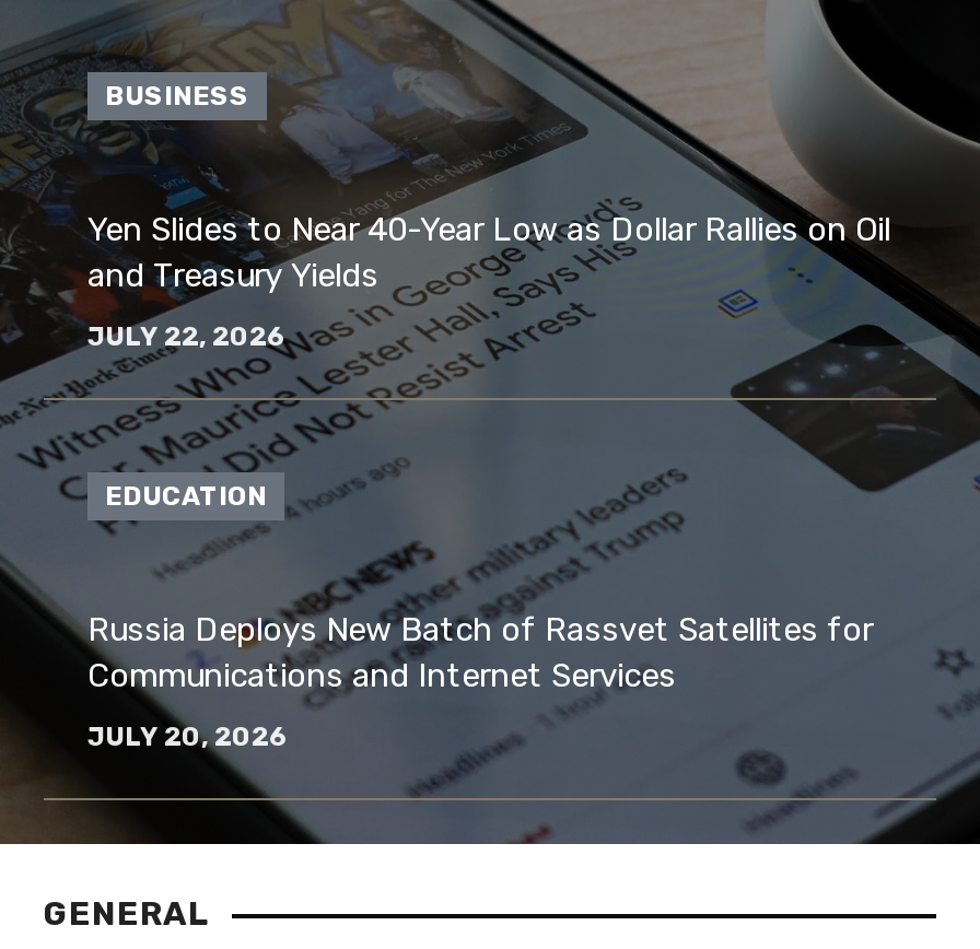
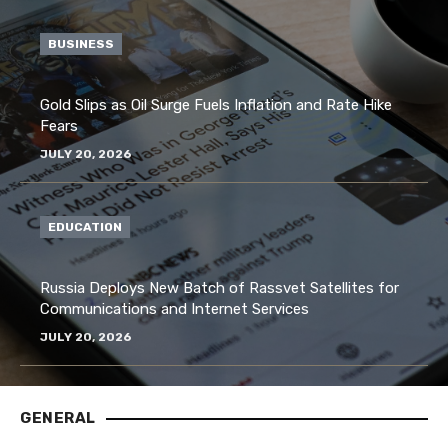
[87,210,890,295] Yen Slides to Near 40-Year Low as Dollar Rallies on Oil | and Treasury Yields -> [40,96,392,135] Gold Slips as Oil Surge Fuels Inflation and Rate Hike | Fears
[87,321,287,352] JULY 22, 2026 -> [40,147,132,161] JULY 20, 2026

